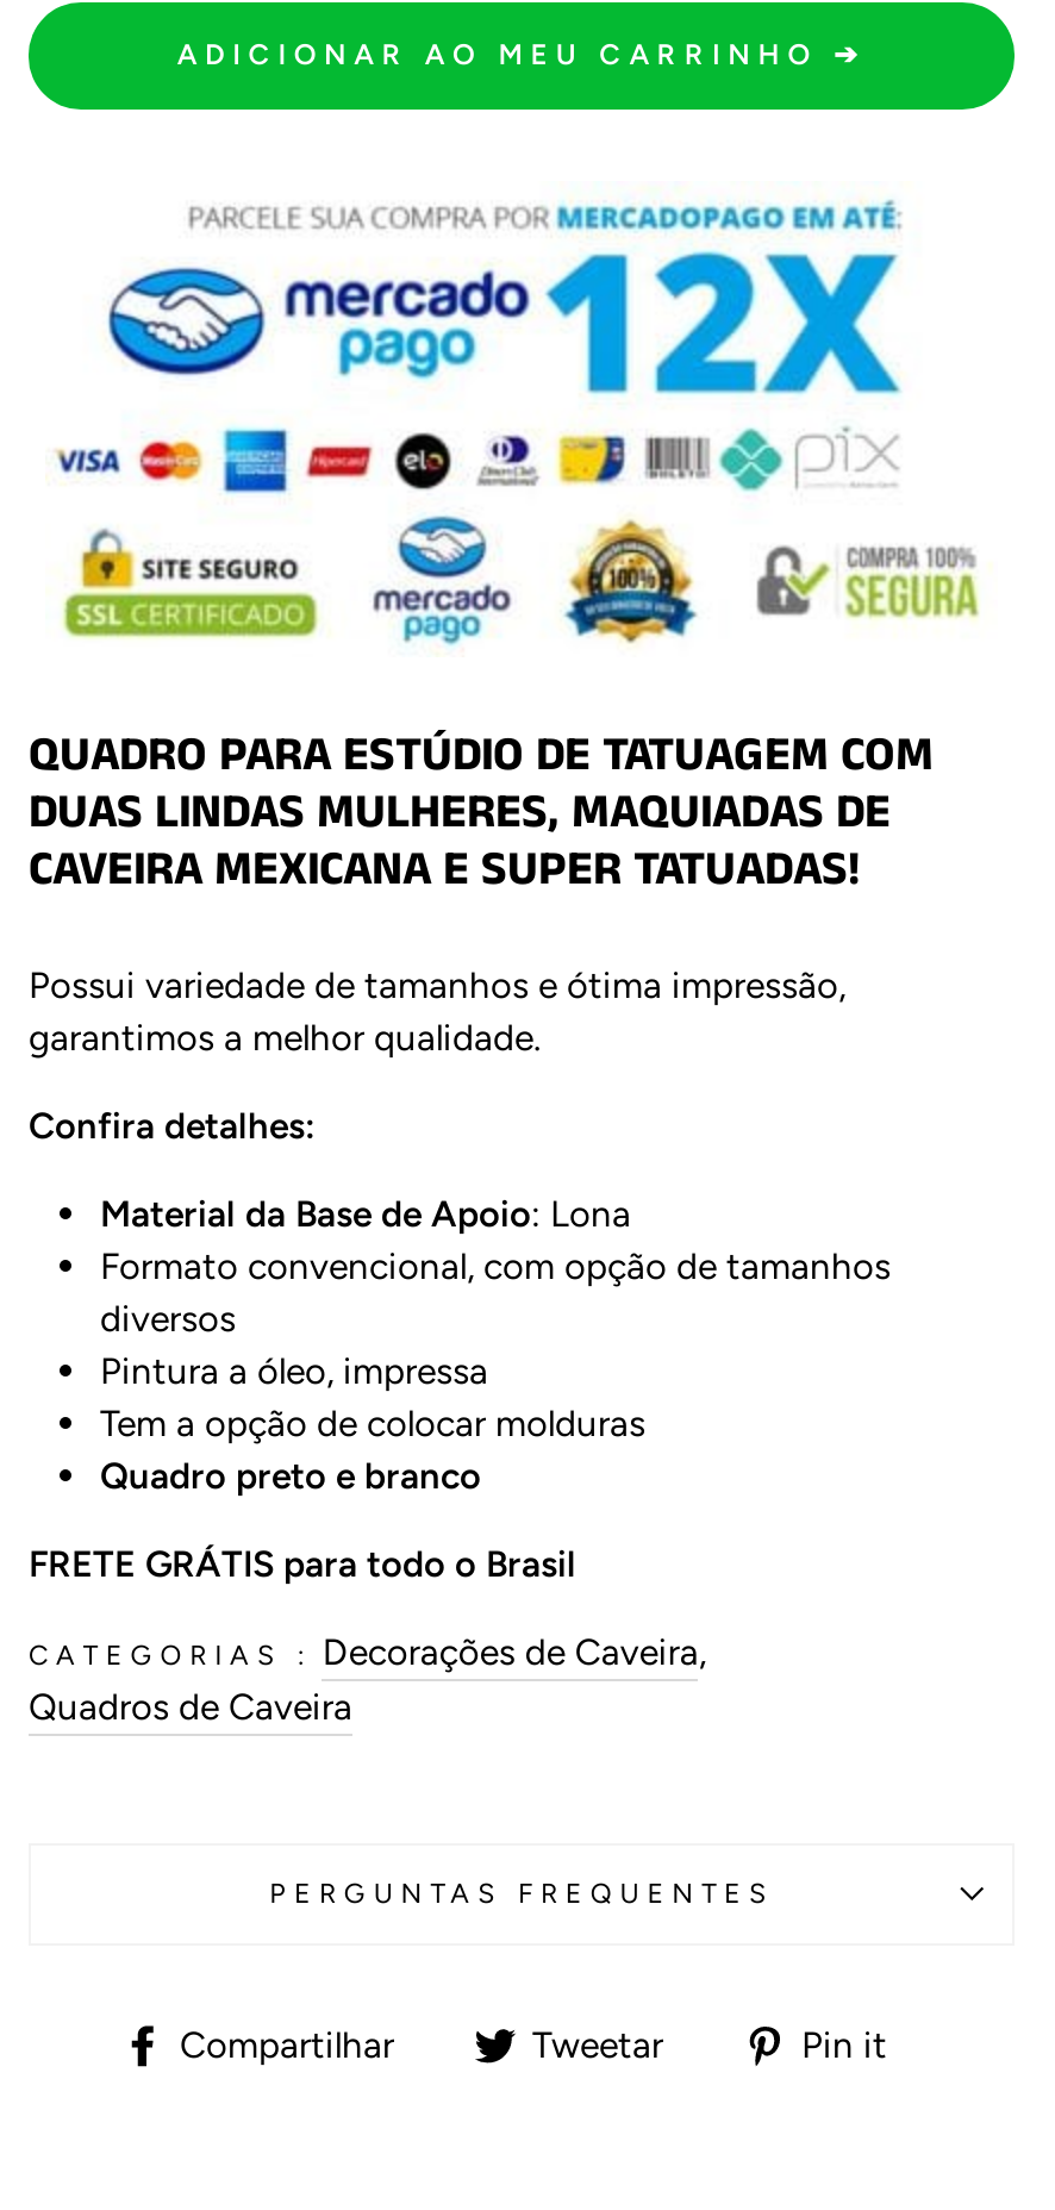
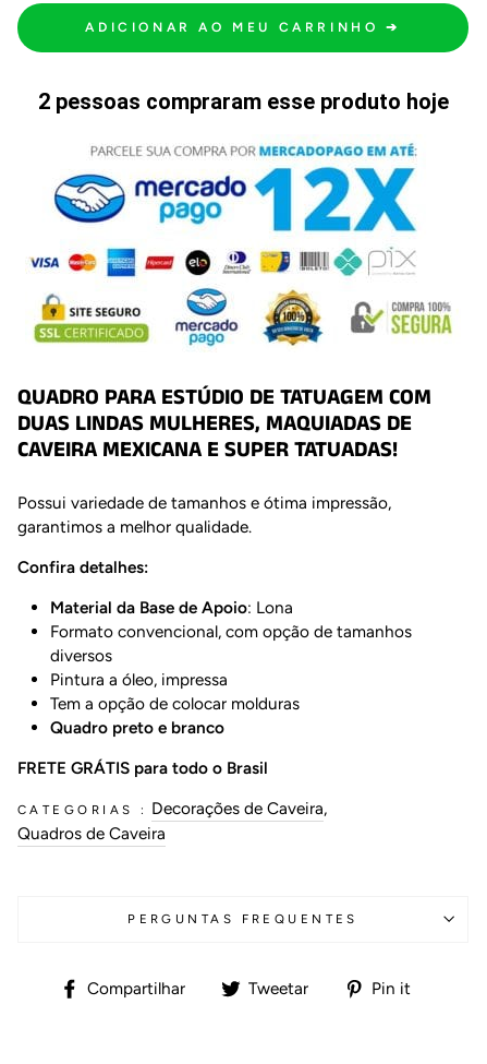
none -> [38,88,448,114] 2 pessoas compraram esse produto hoje

